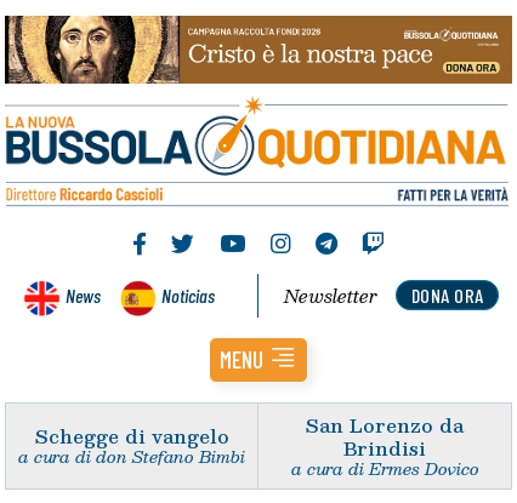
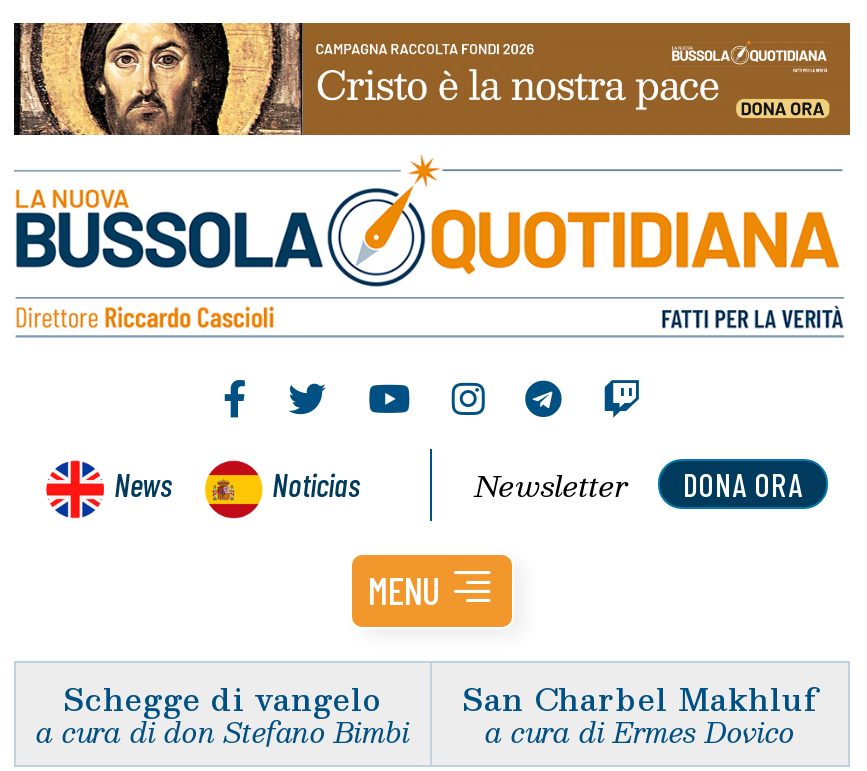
[306,409,464,463] San Lorenzo da | Brindisi -> [462,672,818,722] San Charbel Makhluf

